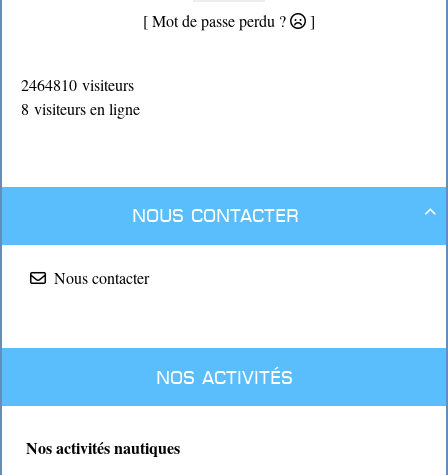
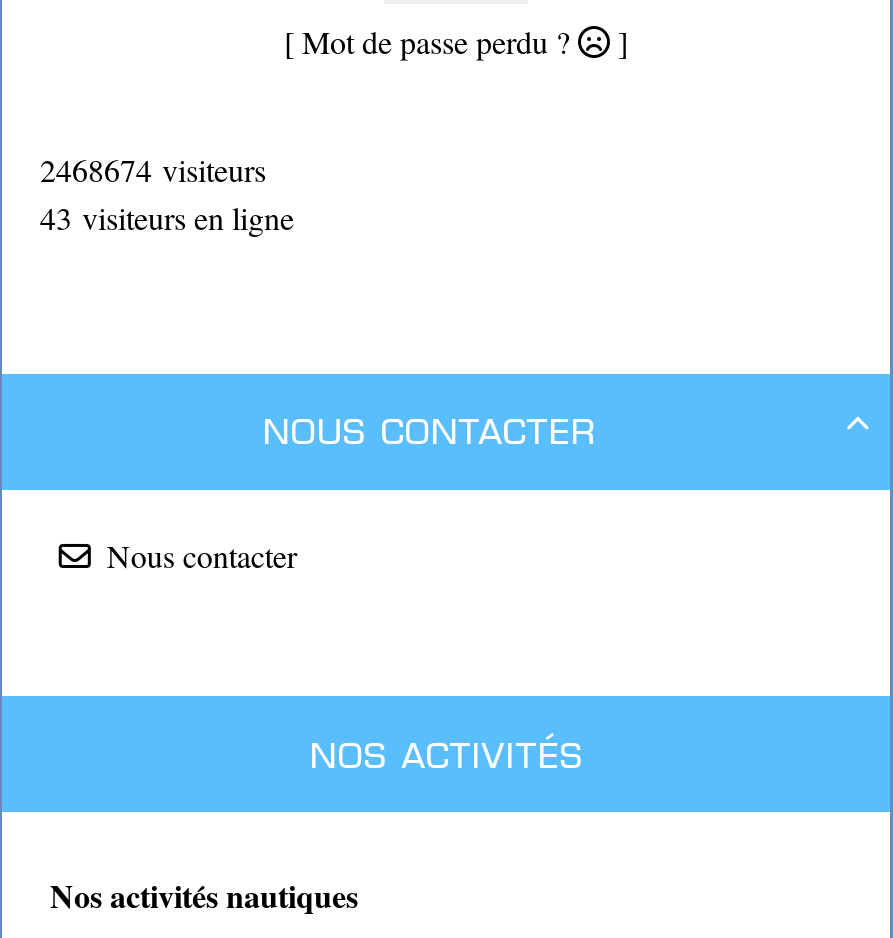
[12,74,134,95] 2464810 visiteurs -> [22,148,266,190] 2468674 visiteurs
[12,98,140,119] 8 visiteurs en ligne -> [22,196,294,238] 43 visiteurs en ligne

